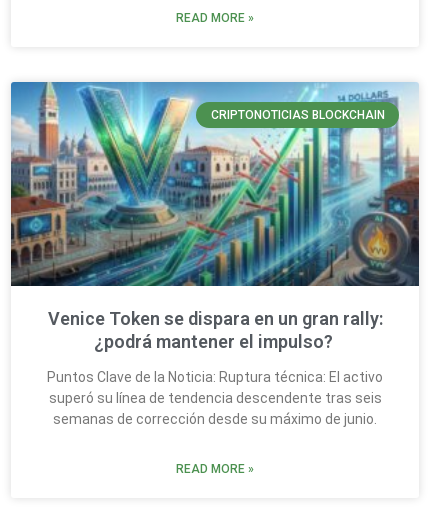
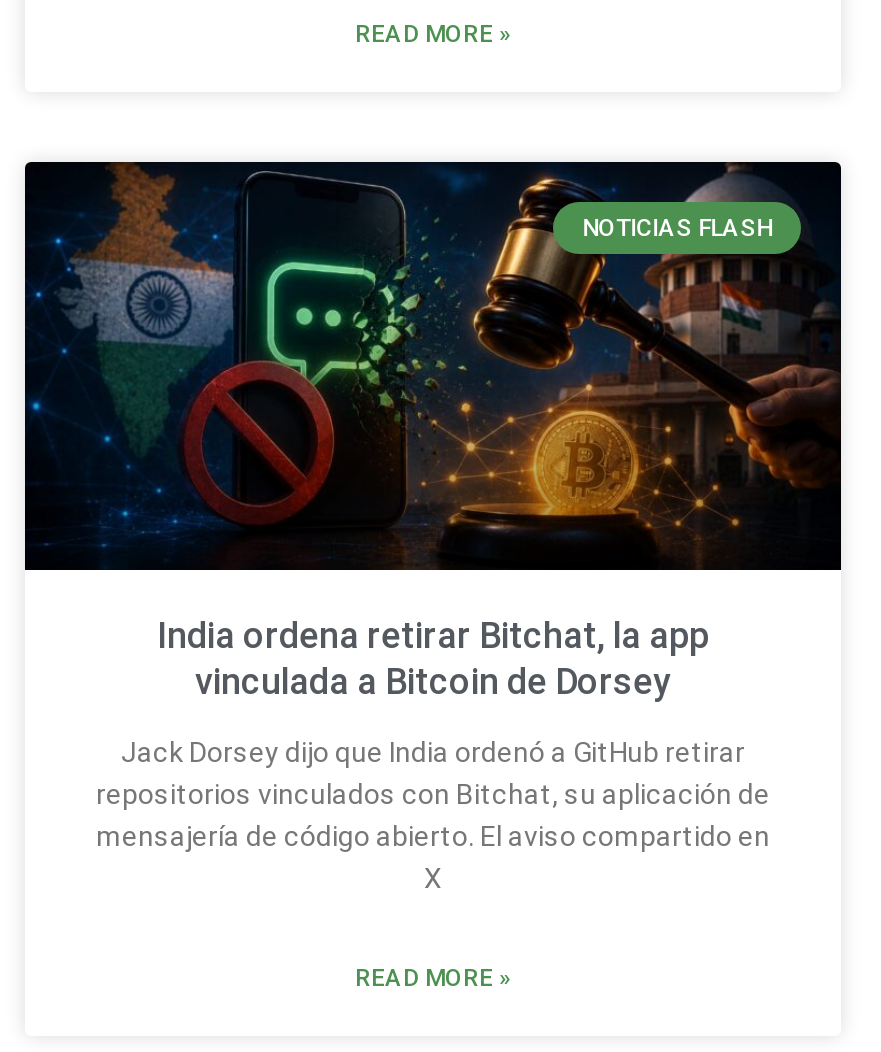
[10,81,420,287] [image] | CRIPTONOTICIAS BLOCKCHAIN -> [23,160,843,572] [image] | NOTICIAS FLASH
[47,308,382,352] Venice Token se dispara en un gran rally: | ¿podrá mantener el impulso? -> [157,614,709,702] India ordena retirar Bitchat, la app | vinculada a Bitcoin de Dorsey
[47,369,383,427] Puntos Clave de la Noticia: Ruptura técnica: El activo | superó su línea de tendencia descendente tras seis | semanas de corrección desde su máximo de junio. -> [96,736,770,894] Jack Dorsey dijo que India ordenó a GitHub retirar | repositorios vinculados con Bitchat, su aplicación de | mensajería de código abierto. El aviso compartido en | X

